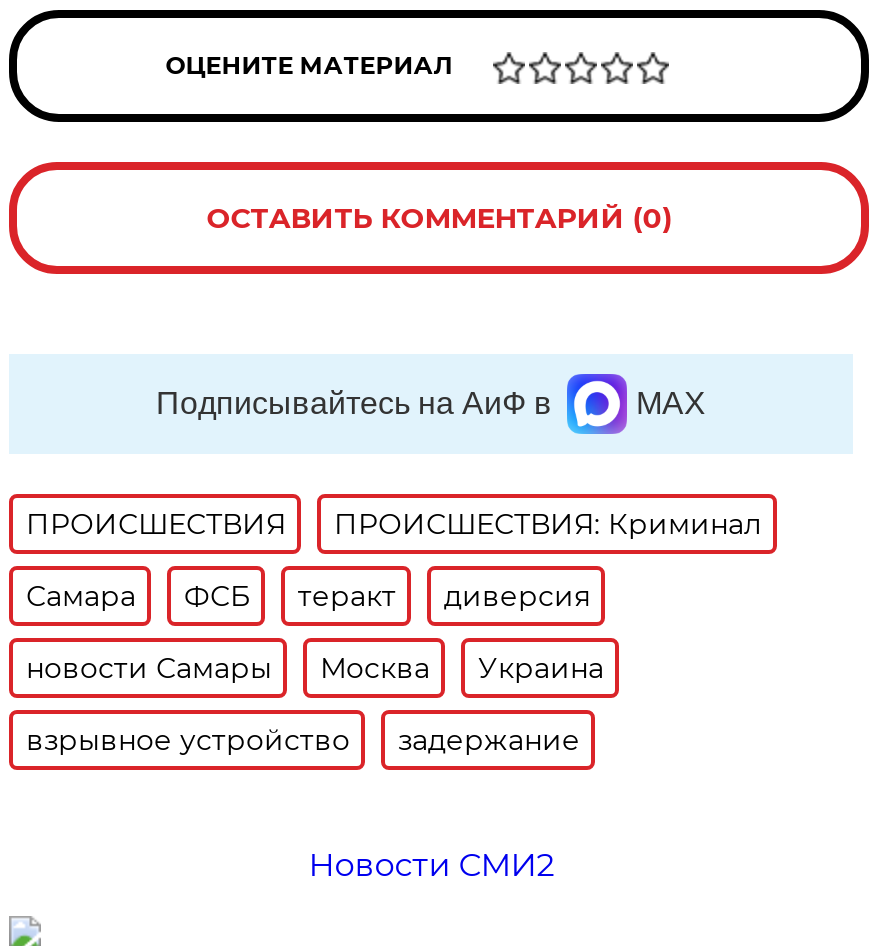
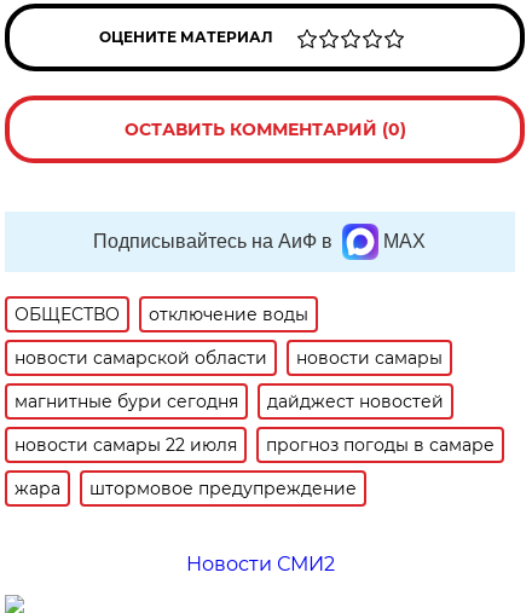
[26,506,762,758] ПРОИСШЕСТВИЯ | ПРОИСШЕСТВИЯ: Криминал | Самара | ФСБ | теракт | диверсия | новости Самары | Москва | Украина | взрывное устройство | задержание -> [15,303,495,499] ОБЩЕСТВО | отключение воды | новости самарской области | новости самары | магнитные бури сегодня | дайджест новостей | новости самары 22 июля | прогноз погоды в самаре | жара | штормовое предупреждение

